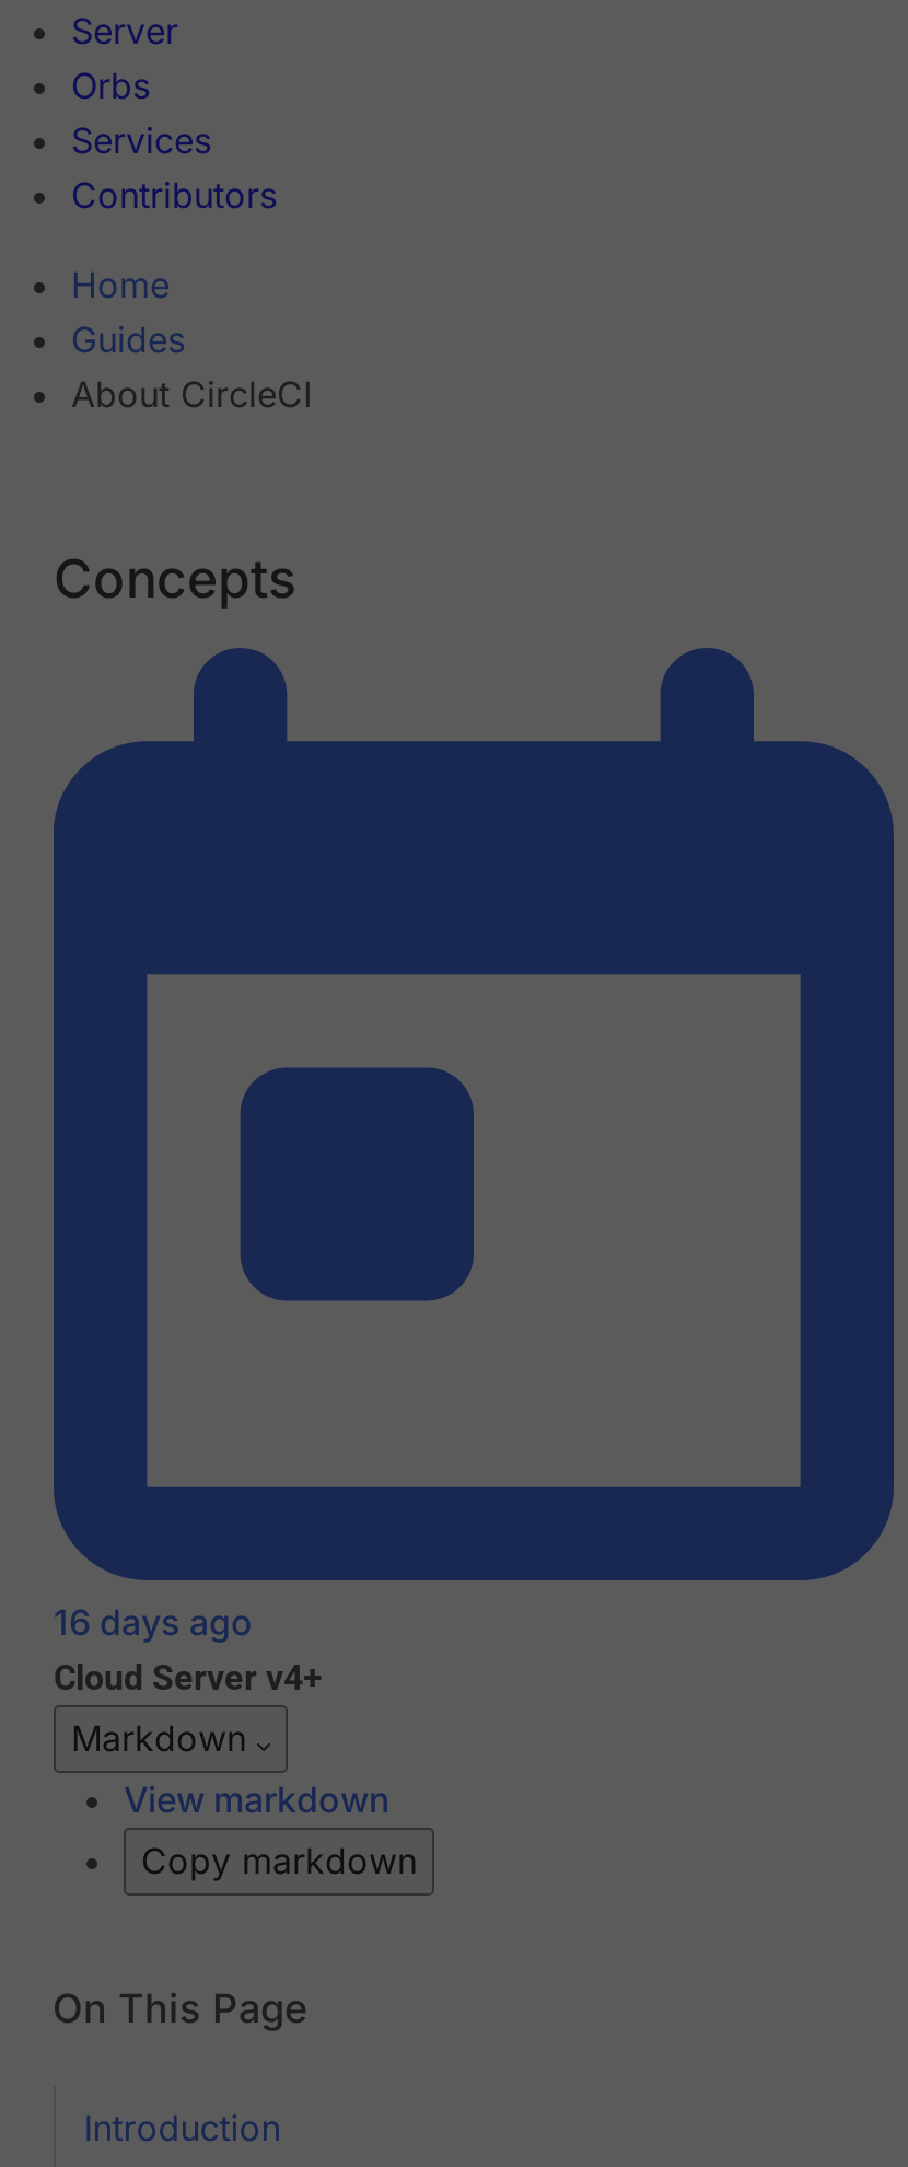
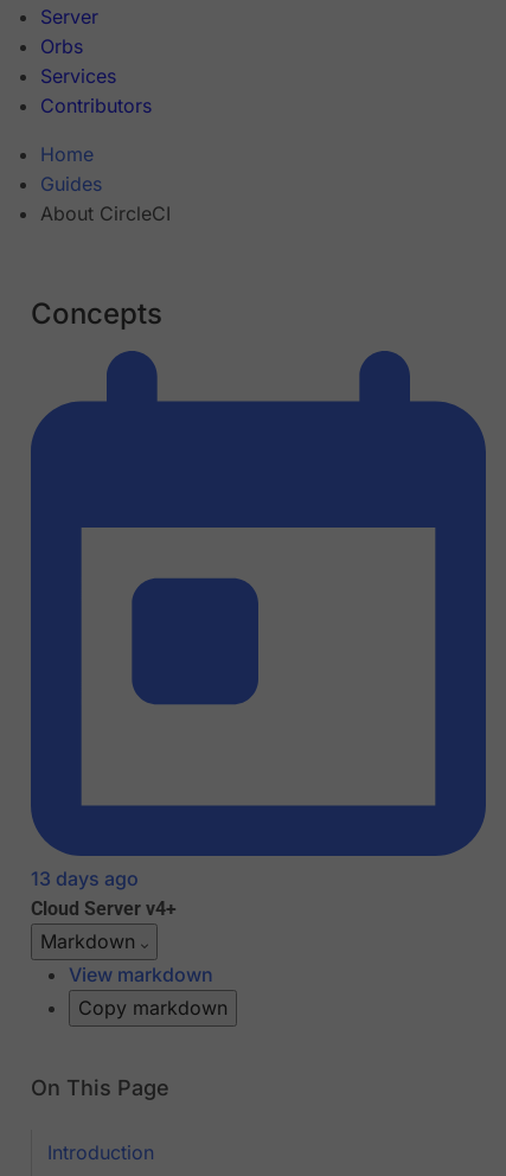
[54,1601,253,1645] 16 days ago -> [31,867,139,891] 13 days ago

